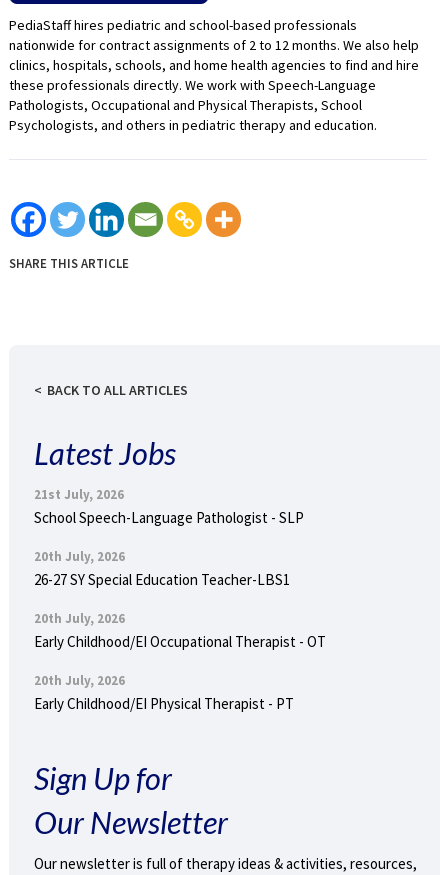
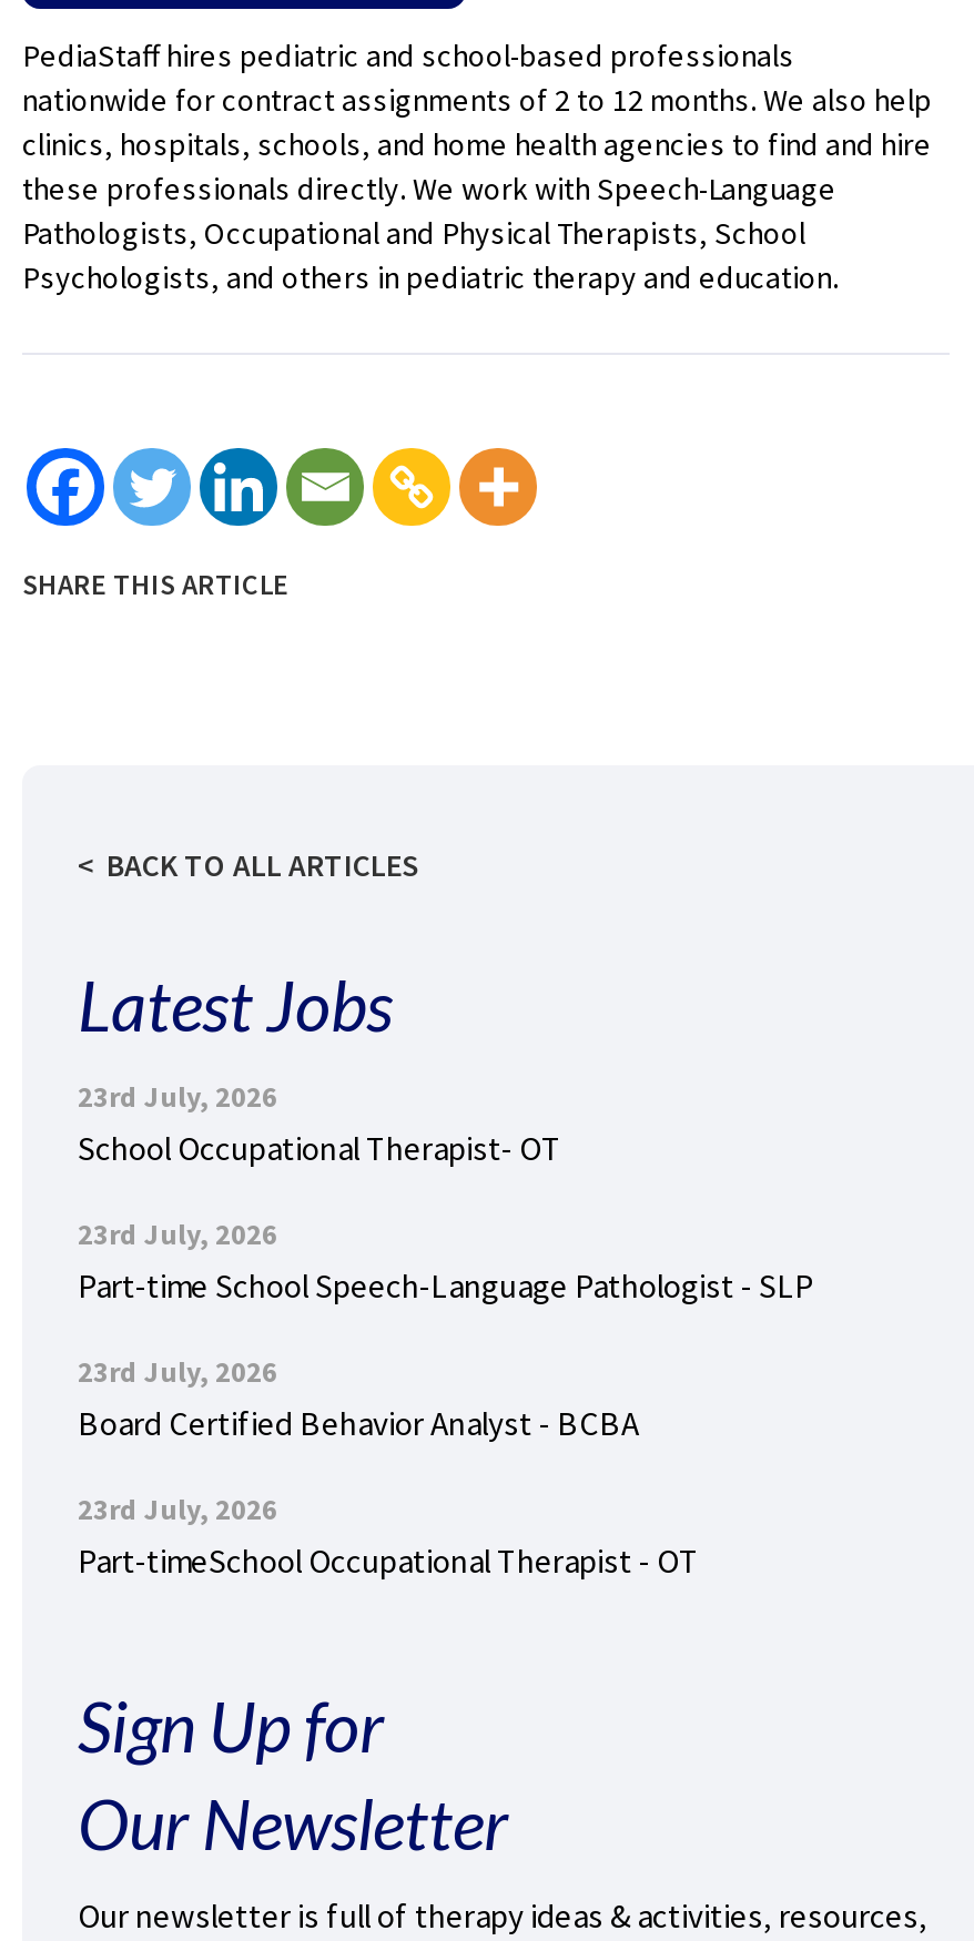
[34,486,304,527] 21st July, 2026 | School Speech-Language Pathologist - SLP -> [78,1078,561,1169] 23rd July, 2026 | School Occupational Therapist- OT
[34,548,290,589] 20th July, 2026 | 26-27 SY Special Education Teacher-LBS1 -> [78,1216,814,1307] 23rd July, 2026 | Part-time School Speech-Language Pathologist - SLP
[34,610,326,651] 20th July, 2026 | Early Childhood/EI Occupational Therapist - OT -> [78,1353,639,1444] 23rd July, 2026 | Board Certified Behavior Analyst - BCBA
[34,672,294,713] 20th July, 2026 | Early Childhood/EI Physical Therapist - PT -> [78,1491,699,1582] 23rd July, 2026 | Part-timeSchool Occupational Therapist - OT

